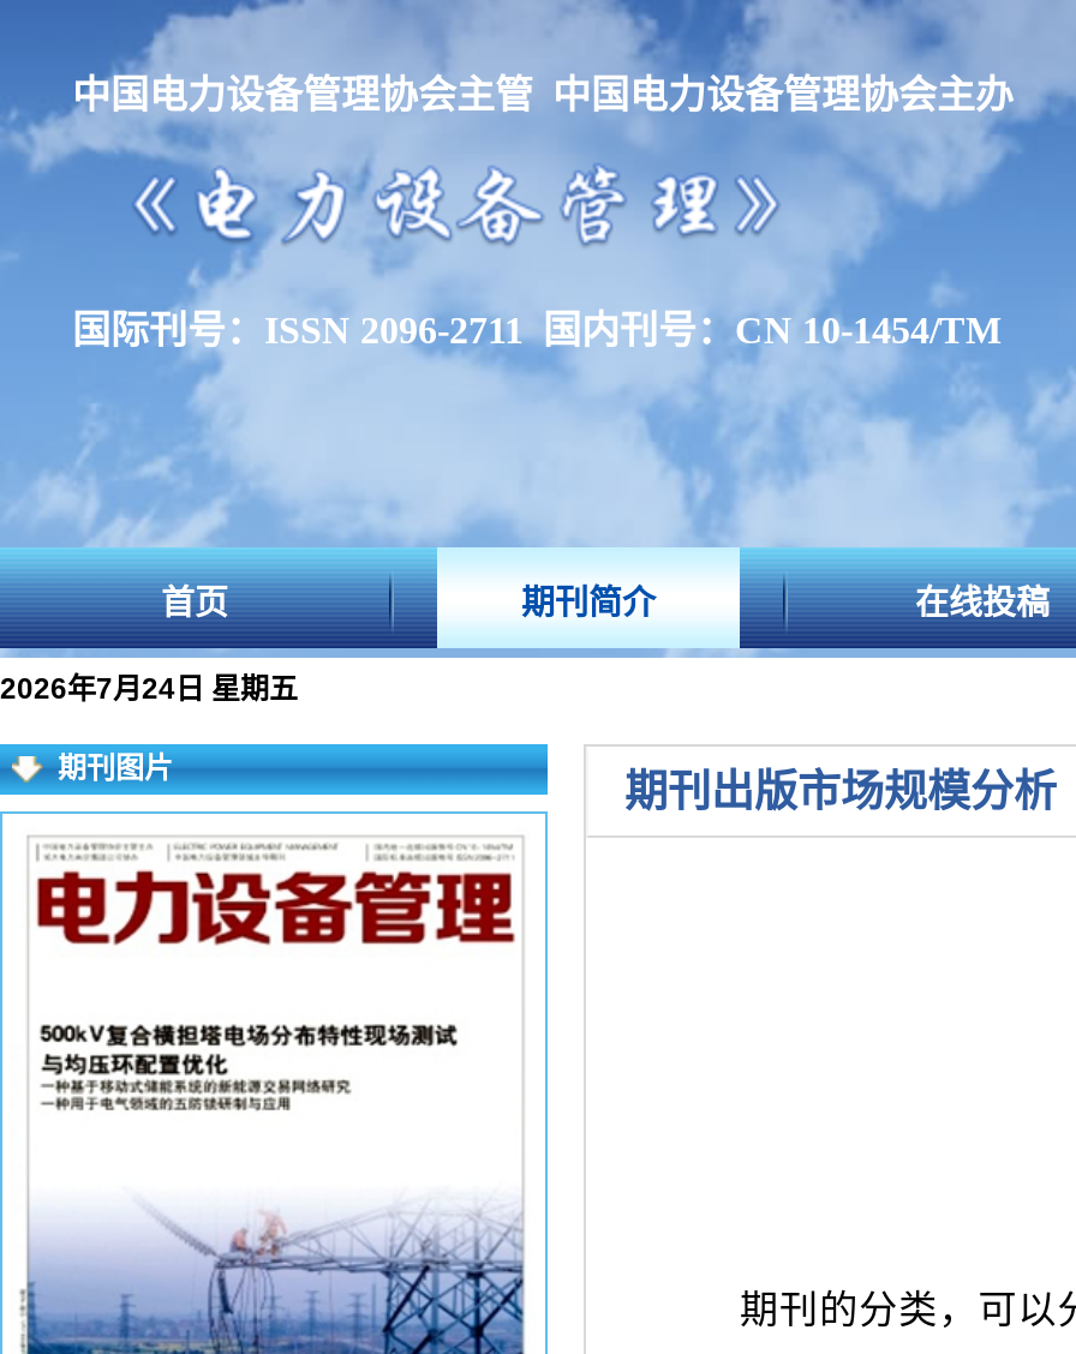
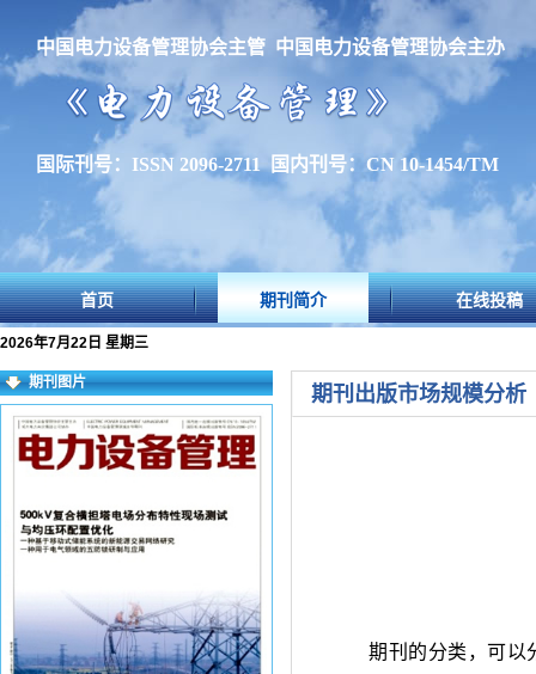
[0,672,298,706] 2026年7月24日 星期五 -> [0,335,148,351] 2026年7月22日 星期三

